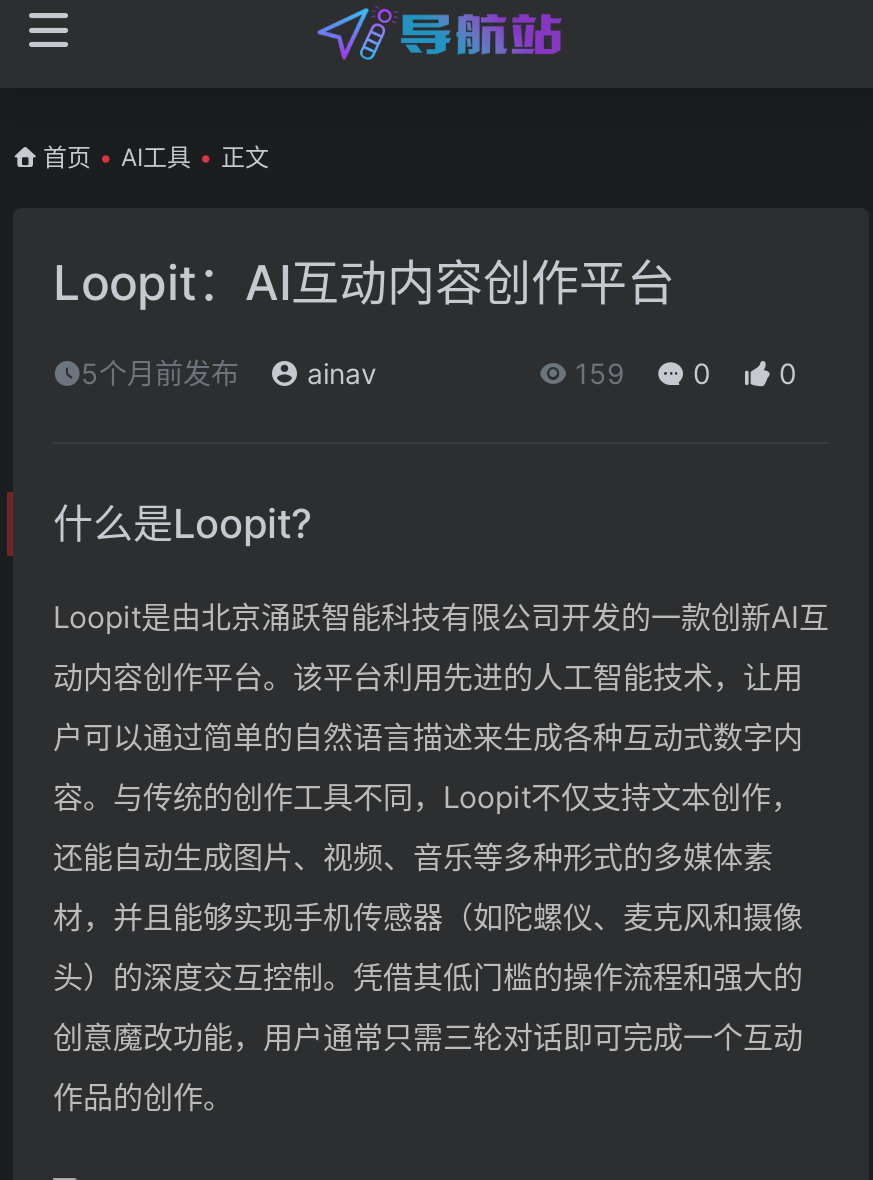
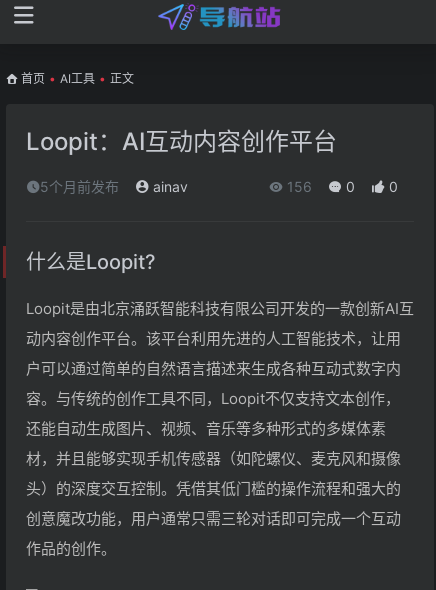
[567,356,797,390] 159 0 0 -> [283,178,398,195] 156 0 0

